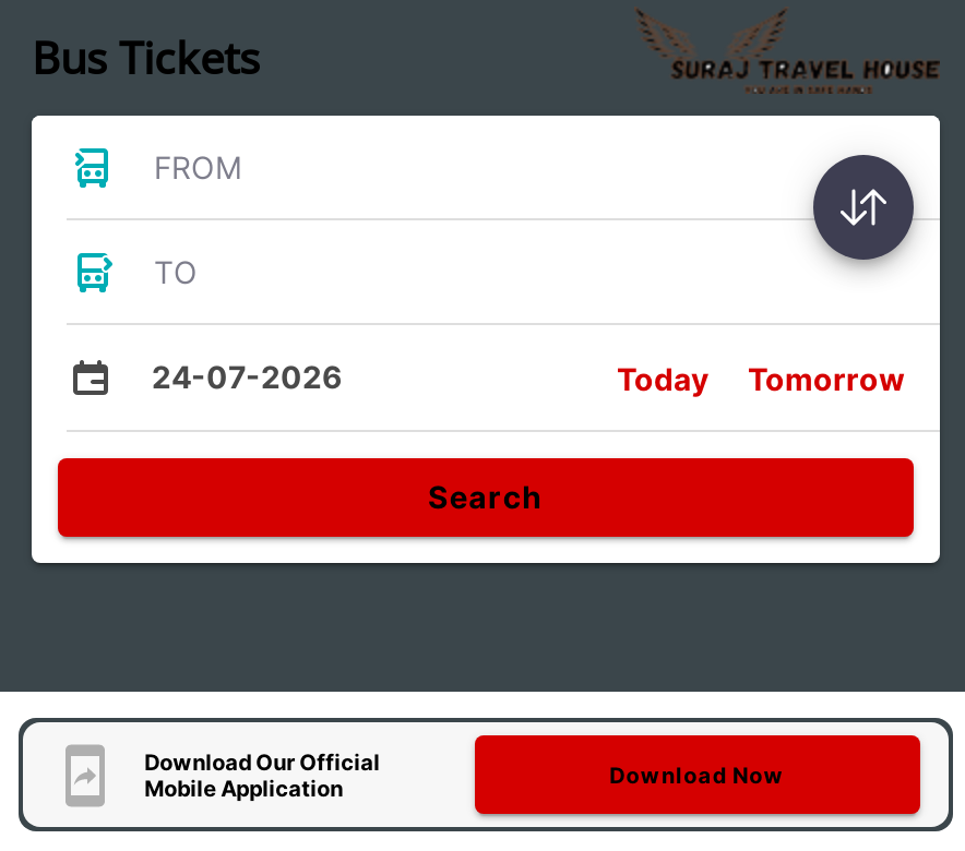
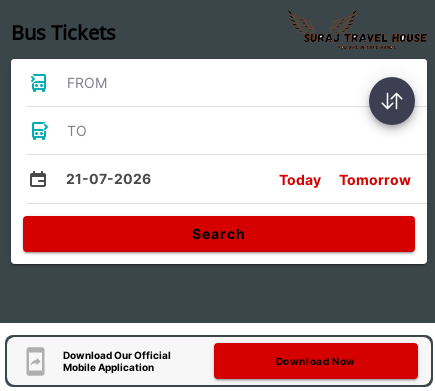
[152,358,342,395] 24-07-2026 -> [66,170,151,187] 21-07-2026

